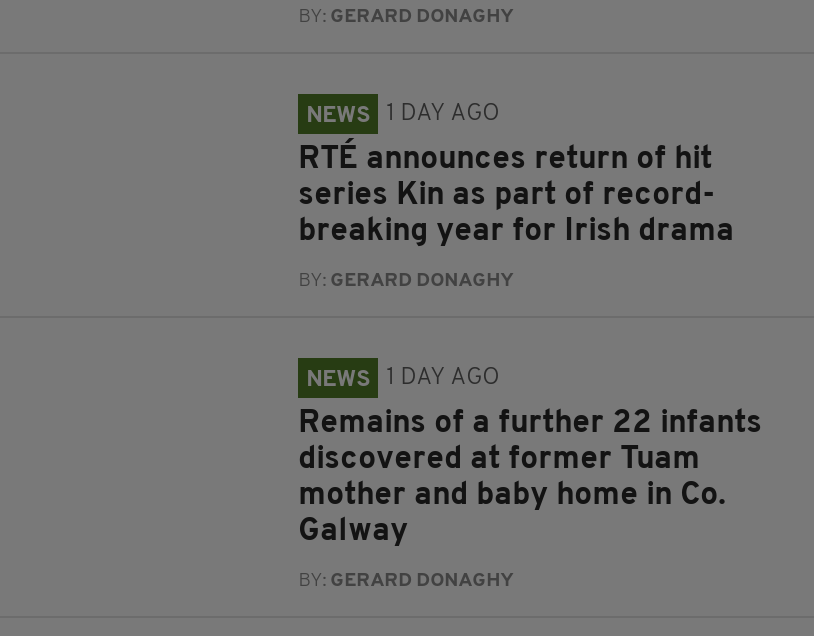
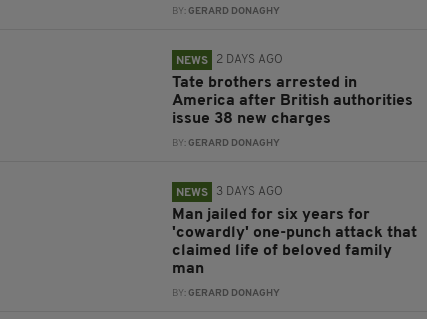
[306,102,500,128] NEWS 1 DAY AGO -> [176,54,283,67] NEWS 2 DAYS AGO
[298,144,734,248] RTÉ announces return of hit | series Kin as part of record- | breaking year for Irish drama -> [172,75,413,127] Tate brothers arrested in | America after British authorities | issue 38 new charges
[306,366,500,392] NEWS 1 DAY AGO -> [176,186,283,199] NEWS 3 DAYS AGO
[298,408,762,548] Remains of a further 22 infants | discovered at former Tuam | mother and baby home in Co. | Galway -> [172,207,417,277] Man jailed for six years for | 'cowardly' one-punch attack that | claimed life of beloved family | man

